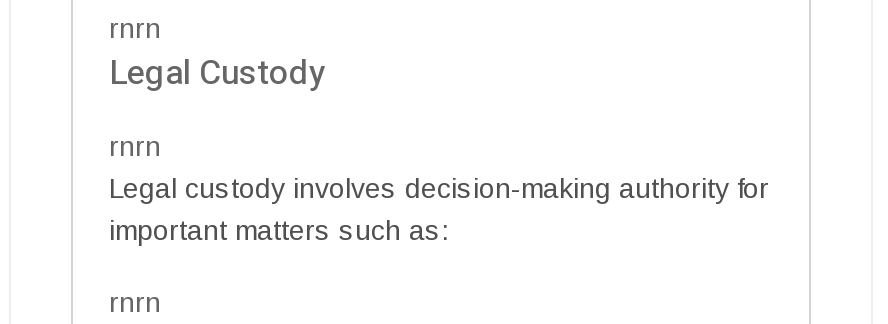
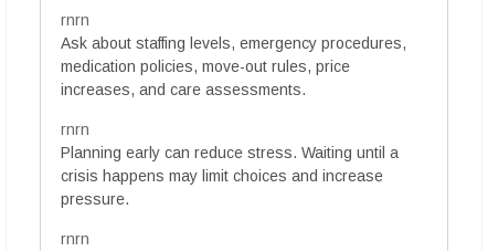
[109,48,325,98] Legal Custody -> [61,34,406,99] Ask about staffing levels, emergency procedures, | medication policies, move-out rules, price | increases, and care assessments.
[109,172,769,246] Legal custody involves decision-making authority for | important matters such as: -> [61,144,399,208] Planning early can reduce stress. Waiting until a | crisis happens may limit choices and increase | pressure.

